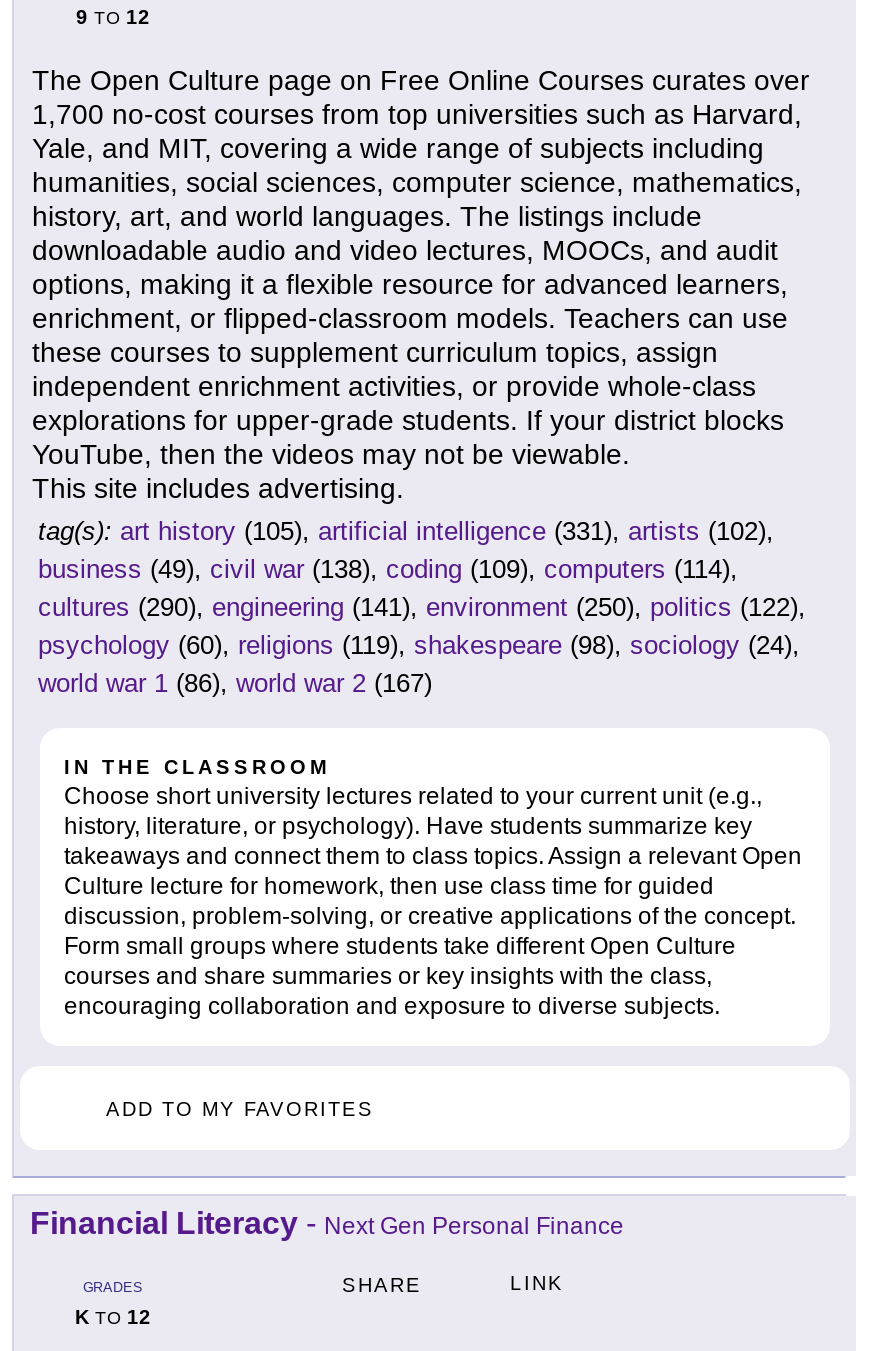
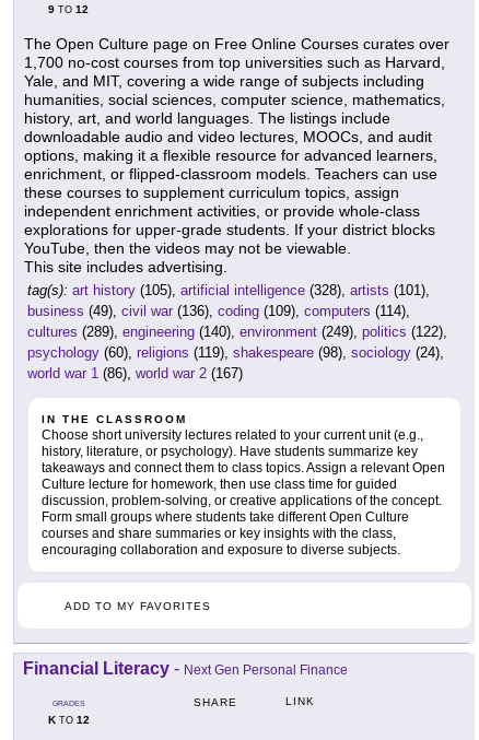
[38,517,774,547] tag(s): art history (105), artificial intelligence (331), artists (102), -> [27,282,430,299] tag(s): art history (105), artificial intelligence (328), artists (101),
[38,555,738,585] business (49), civil war (138), coding (109), computers (114), -> [27,303,410,320] business (49), civil war (136), coding (109), computers (114),
[38,593,806,623] cultures (290), engineering (141), environment (250), politics (122), -> [27,324,447,340] cultures (289), engineering (140), environment (249), politics (122),

